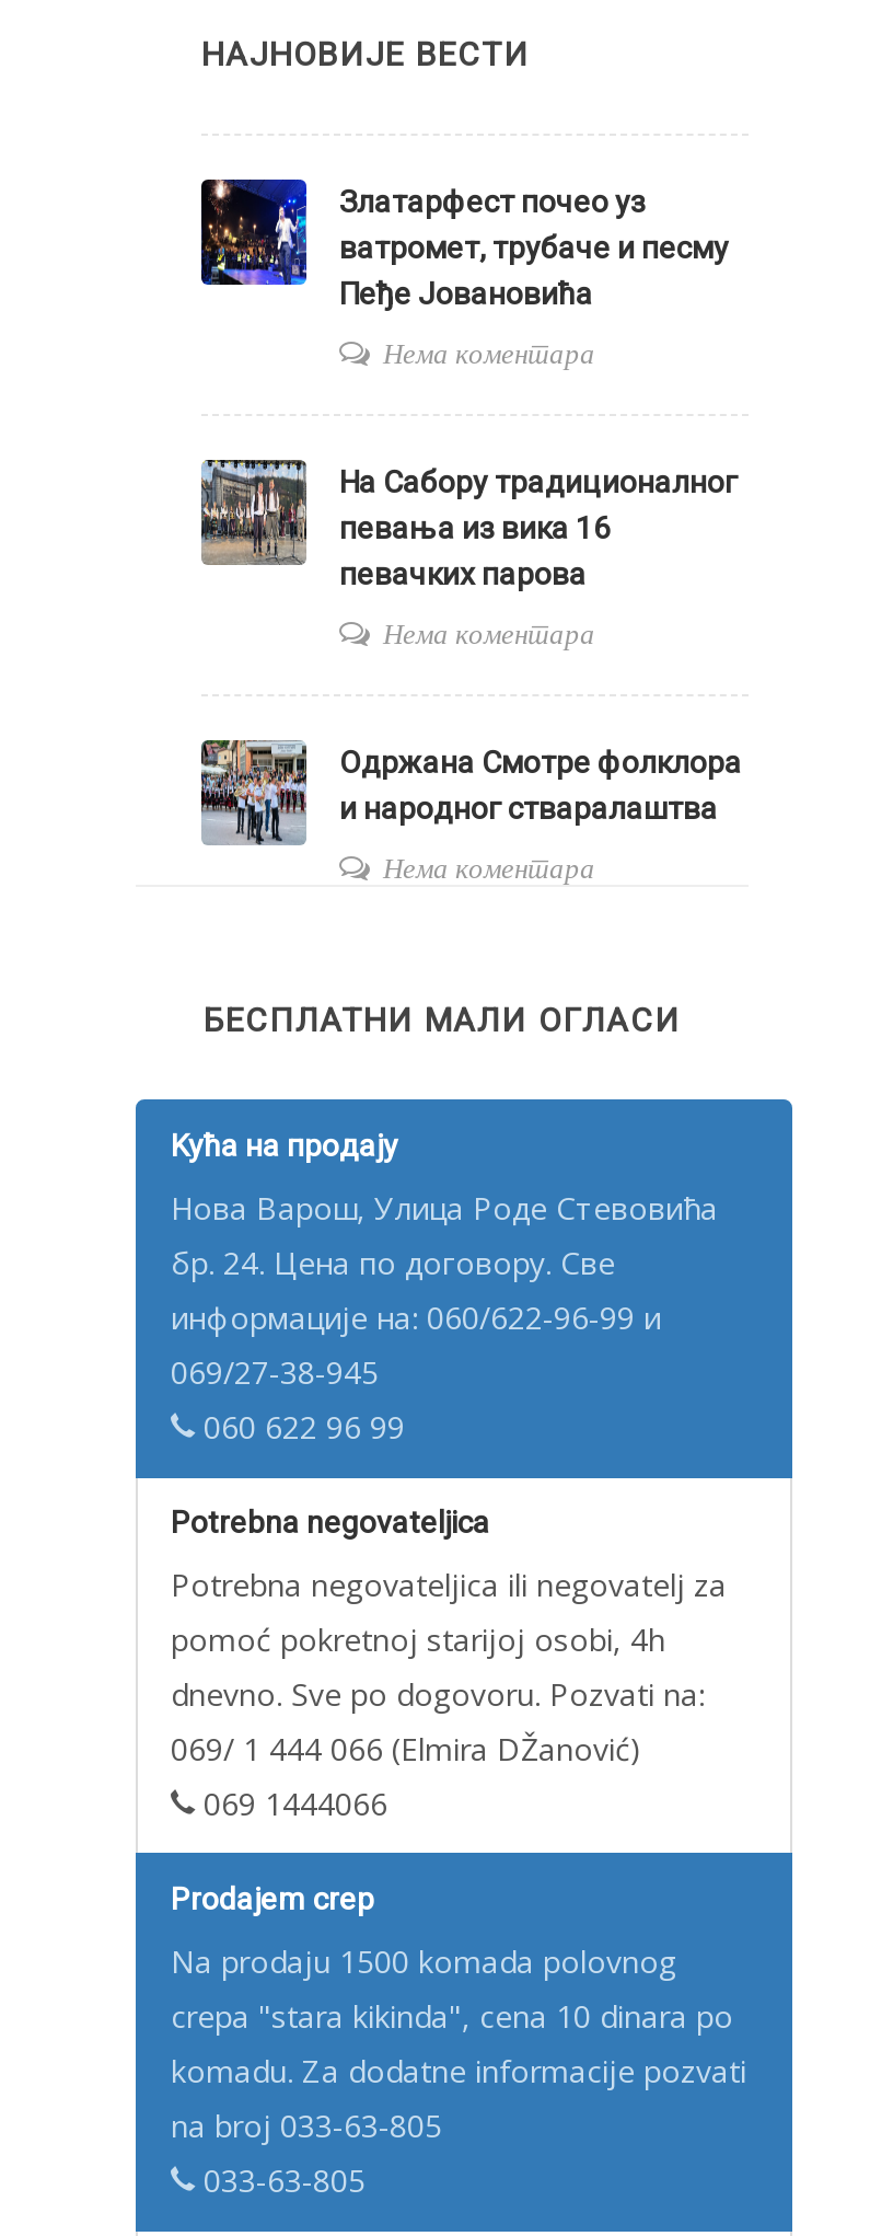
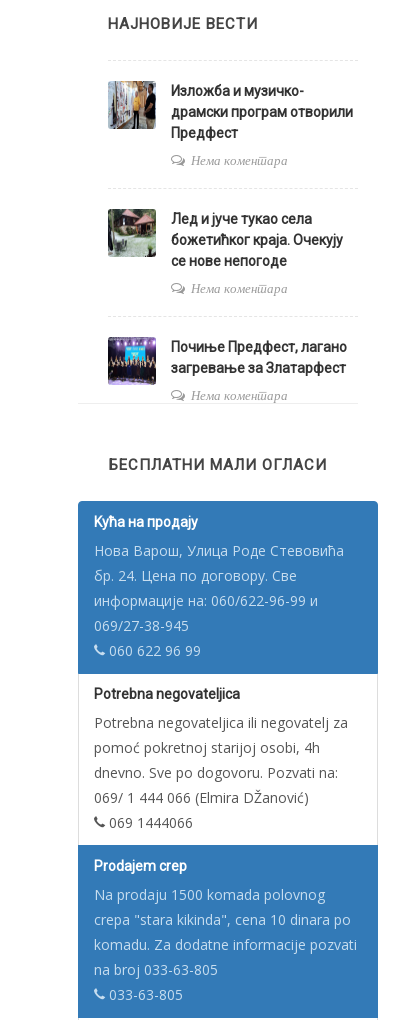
[199,177,729,311] [image] | Златарфест почео уз | ватромет, трубаче и песму | Пеђе Јовановића -> [108,80,353,141] [image] | Изложба и музичко- | драмски програм отворили | Предфест
[199,460,738,592] [image] | На Сабору традиционалног | певања из вика 16 | певачких парова -> [107,209,343,269] [image] | Лед и јуче тукао села | божетићког краја. Очекују | се нове непогоде
[199,738,742,848] [image] | Одржана Смотре фолклора | и народног стваралаштва -> [107,336,347,385] [image] | Почиње Предфест, лагано | загревање за Златарфест

